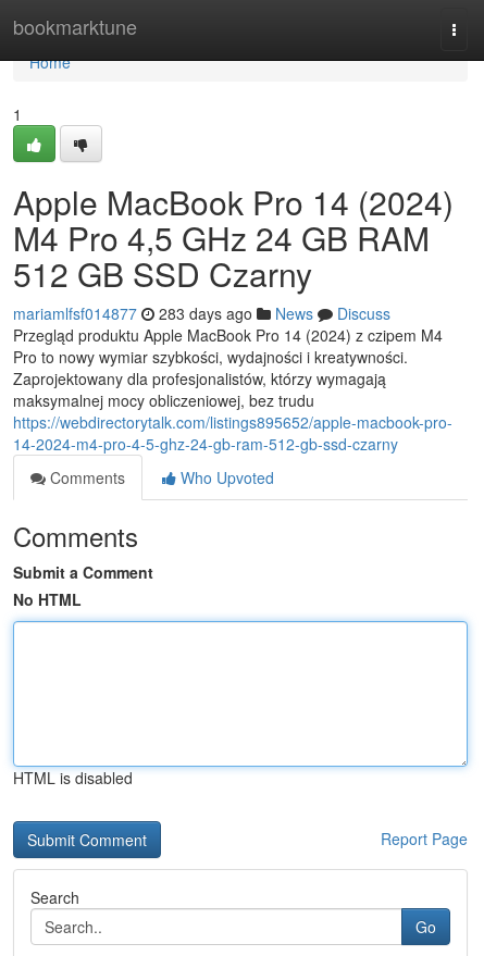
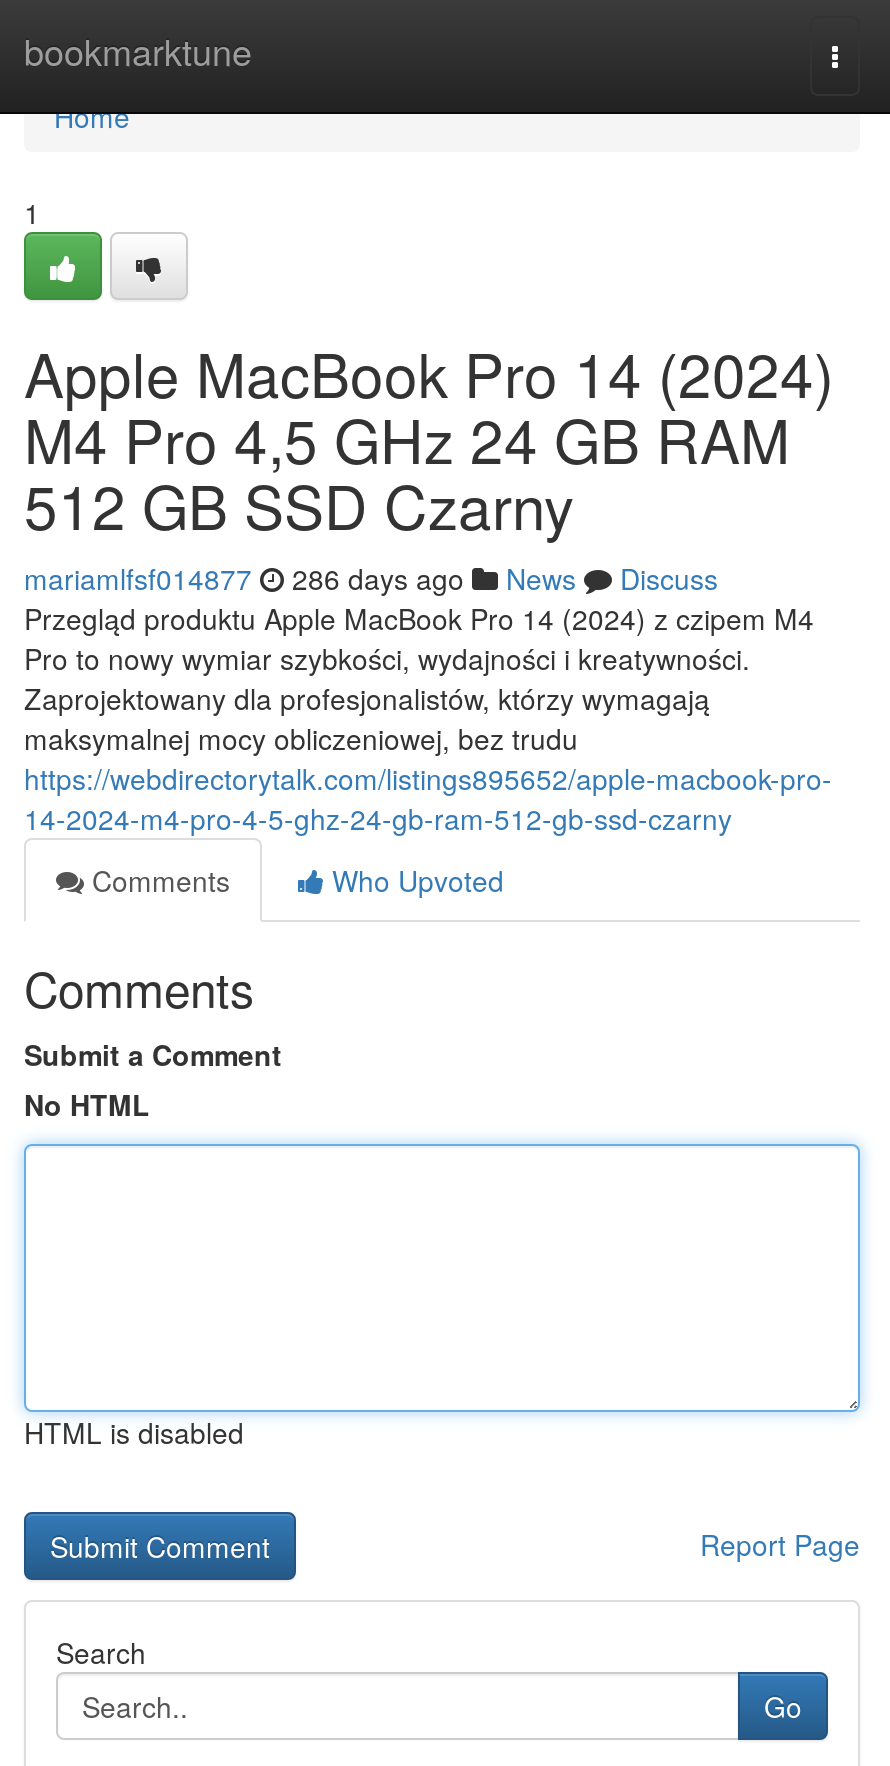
[13,302,390,324] mariamlfsf014877 283 days ago News Discuss -> [24,558,718,598] mariamlfsf014877 286 days ago News Discuss

